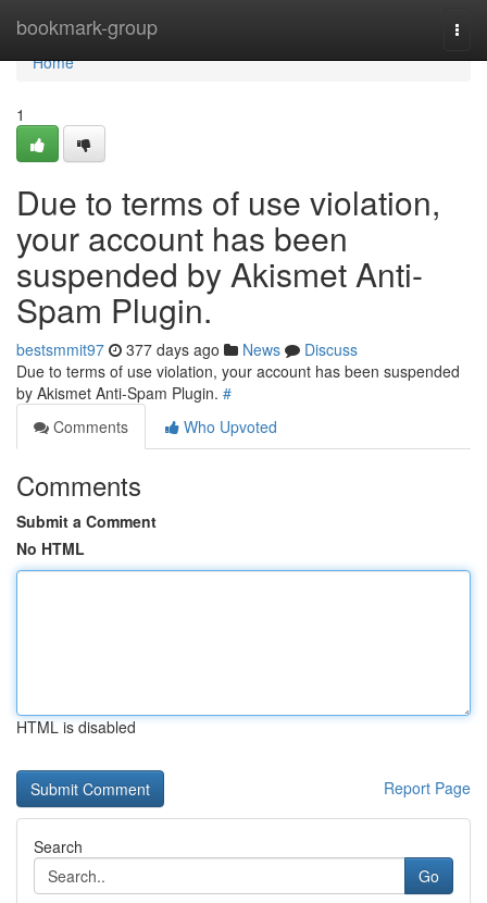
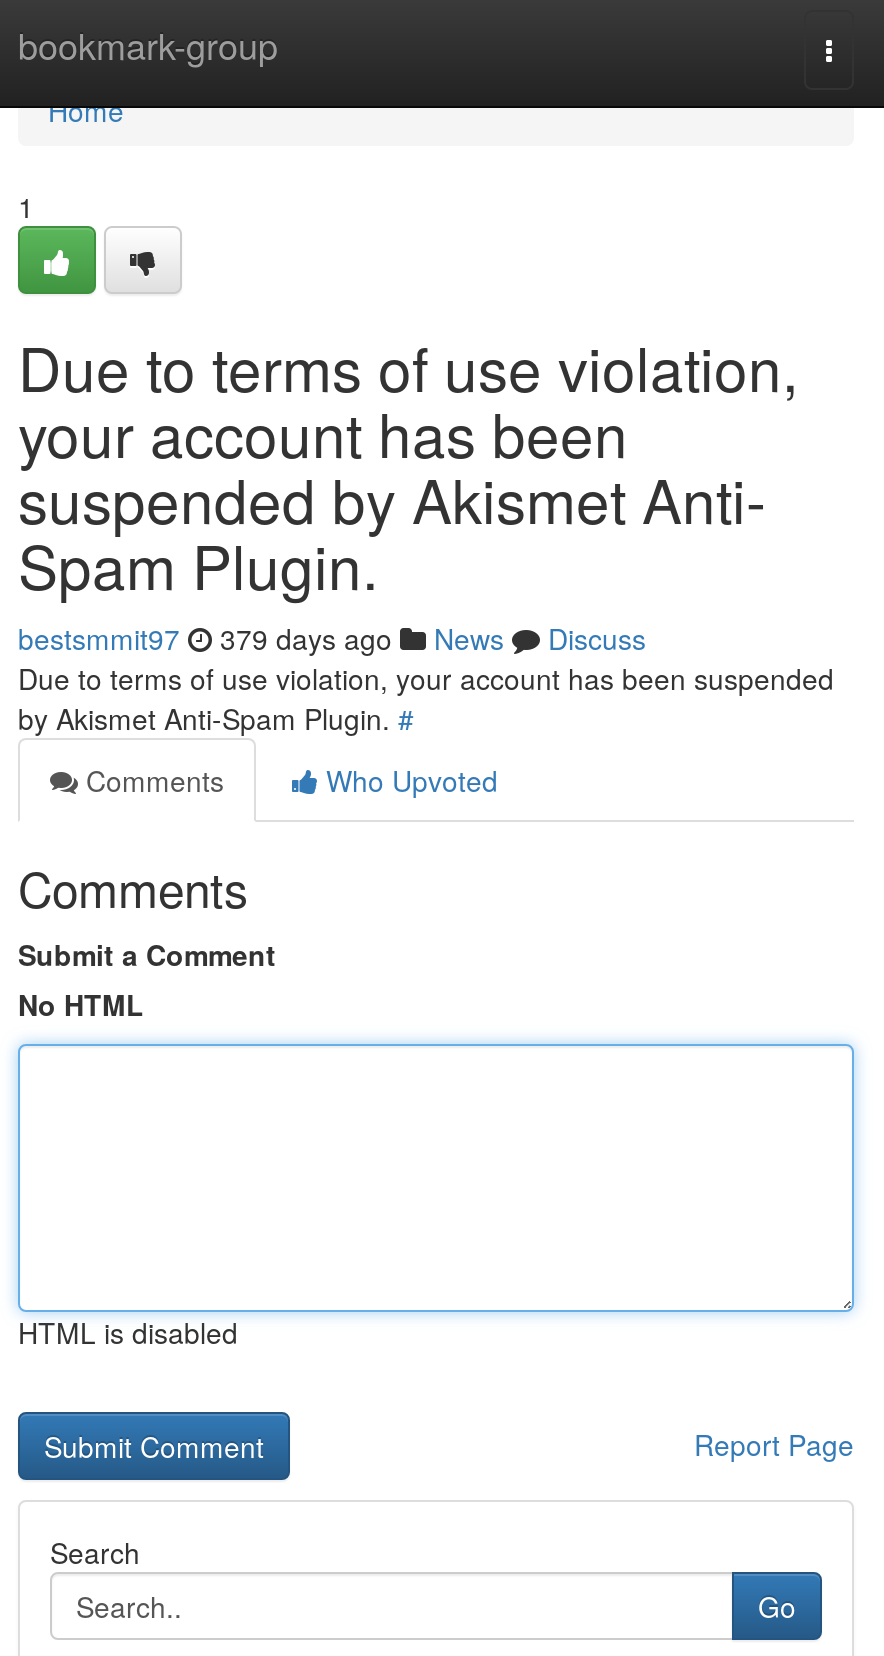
[16,338,358,360] bestsmmit97 377 days ago News Discuss -> [18,618,646,658] bestsmmit97 379 days ago News Discuss

